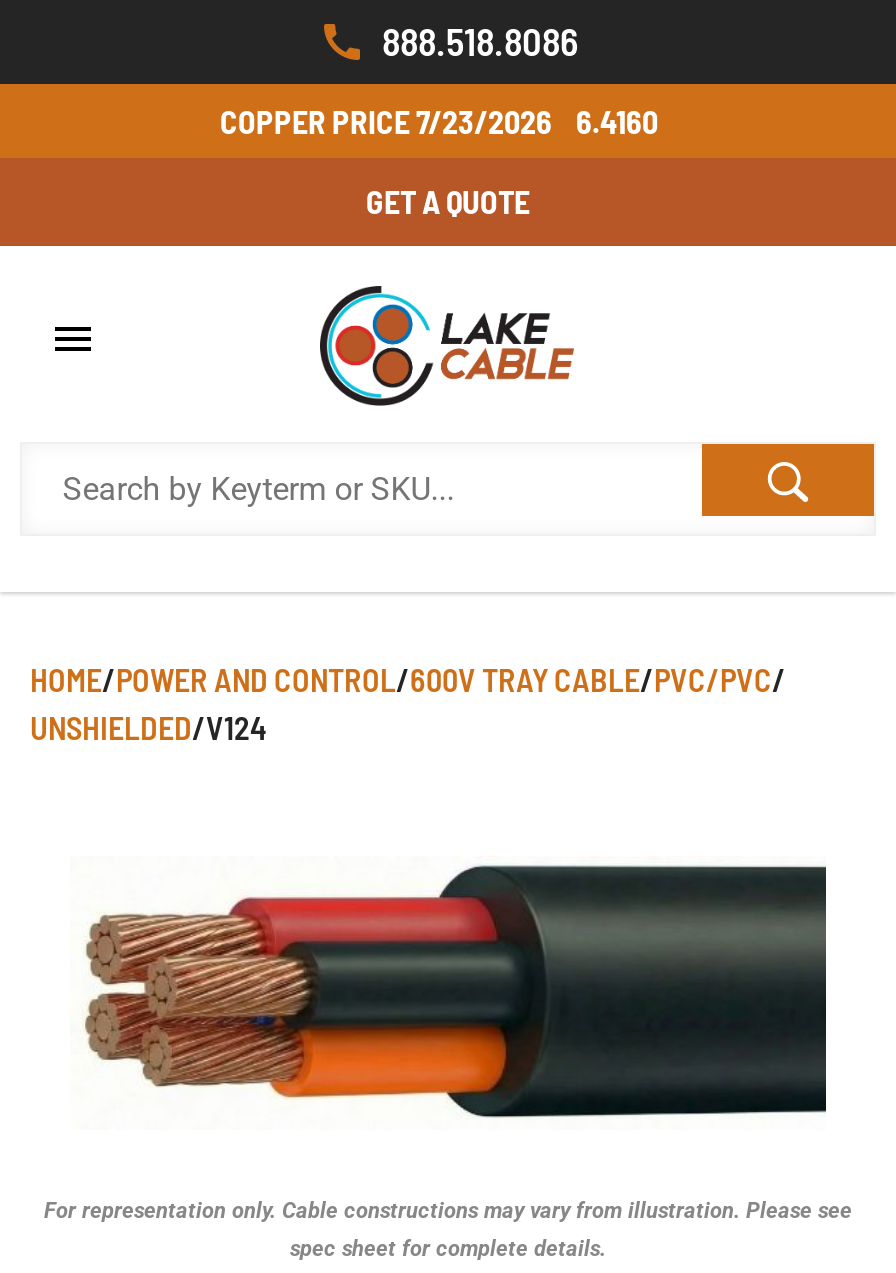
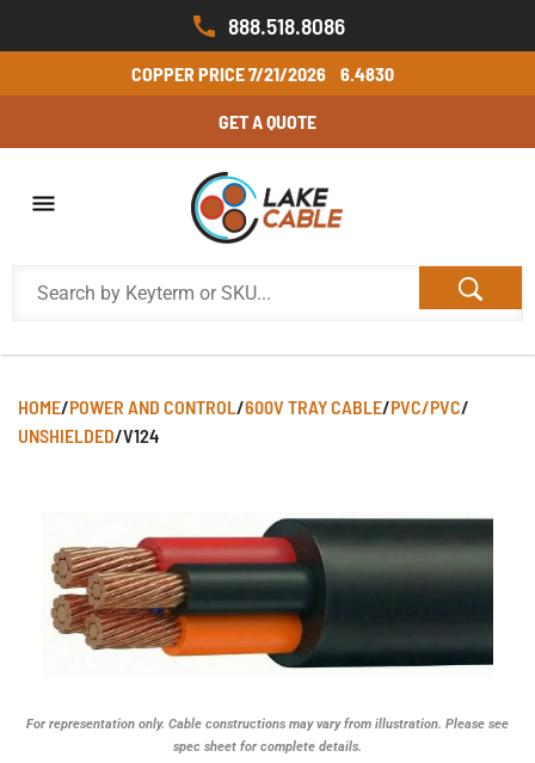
[220,102,552,140] COPPER PRICE 7/23/2026 -> [131,62,325,85] COPPER PRICE 7/21/2026
[576,102,658,140] 6.4160 -> [340,62,393,85] 6.4830

